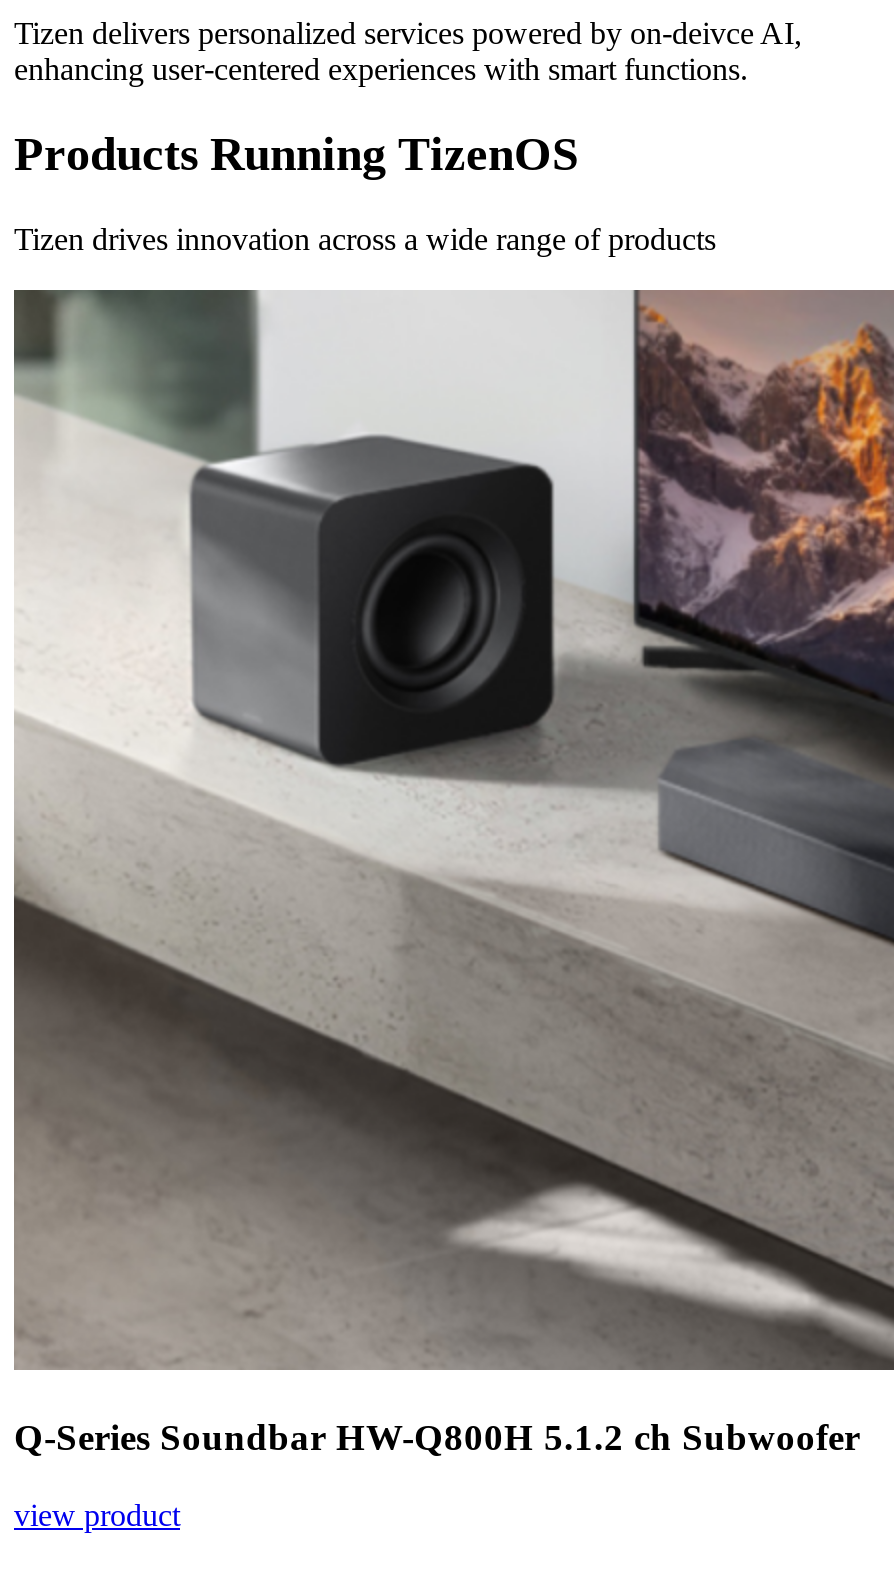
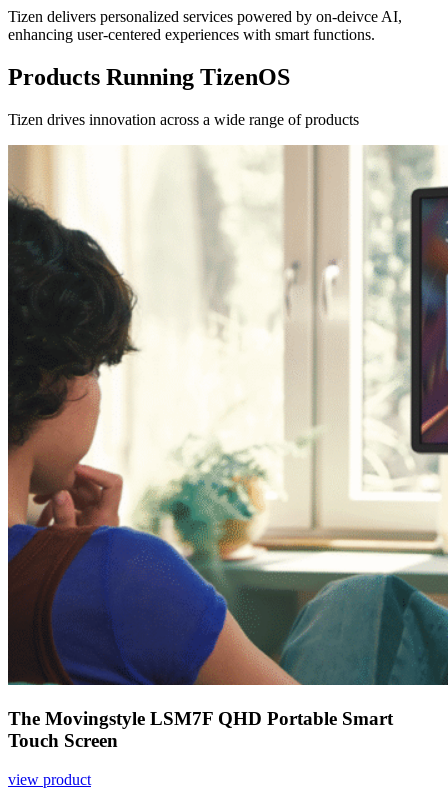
[12,288,888,1458] [image] | Q-Series Soundbar HW-Q800H 5.1.2 ch Subwoofer -> [7,144,445,751] [image] | The Movingstyle LSM7F QHD Portable Smart | Touch Screen

